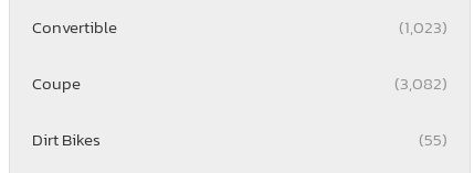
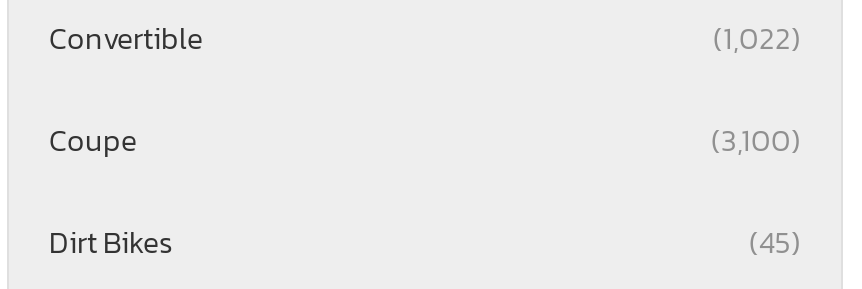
[399,14,447,39] (1,023) -> [713,14,801,60] (1,022)
[394,70,447,95] (3,082) -> [711,116,801,162] (3,100)
[419,126,447,152] (55) -> [749,218,801,264] (45)

